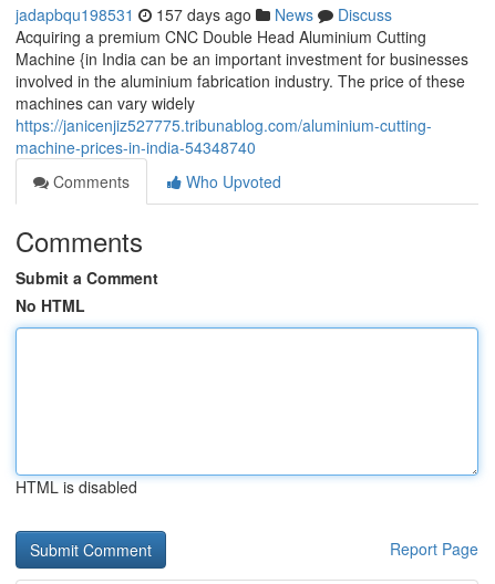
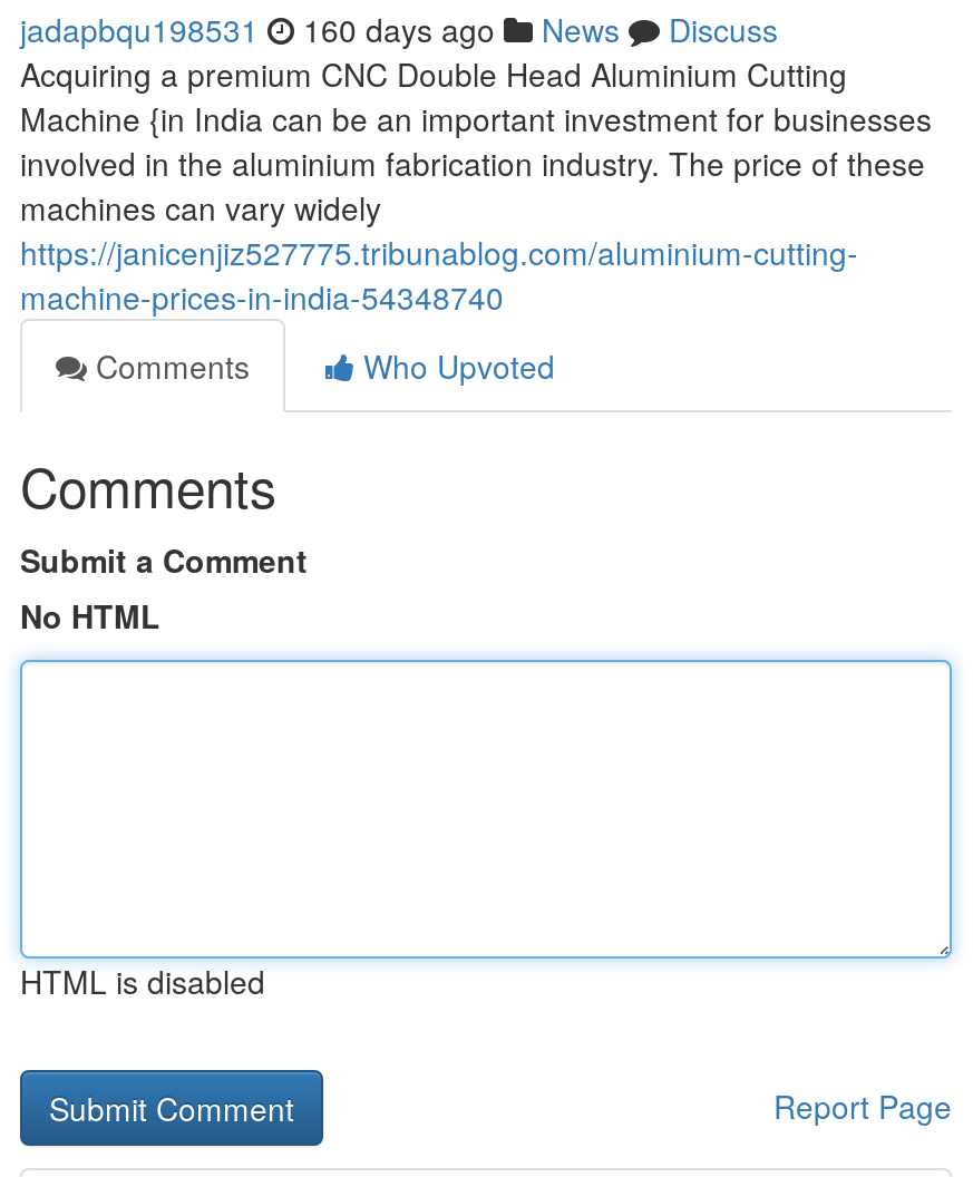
[16,3,392,25] jadapbqu198531 157 days ago News Discuss -> [20,7,778,51] jadapbqu198531 160 days ago News Discuss

